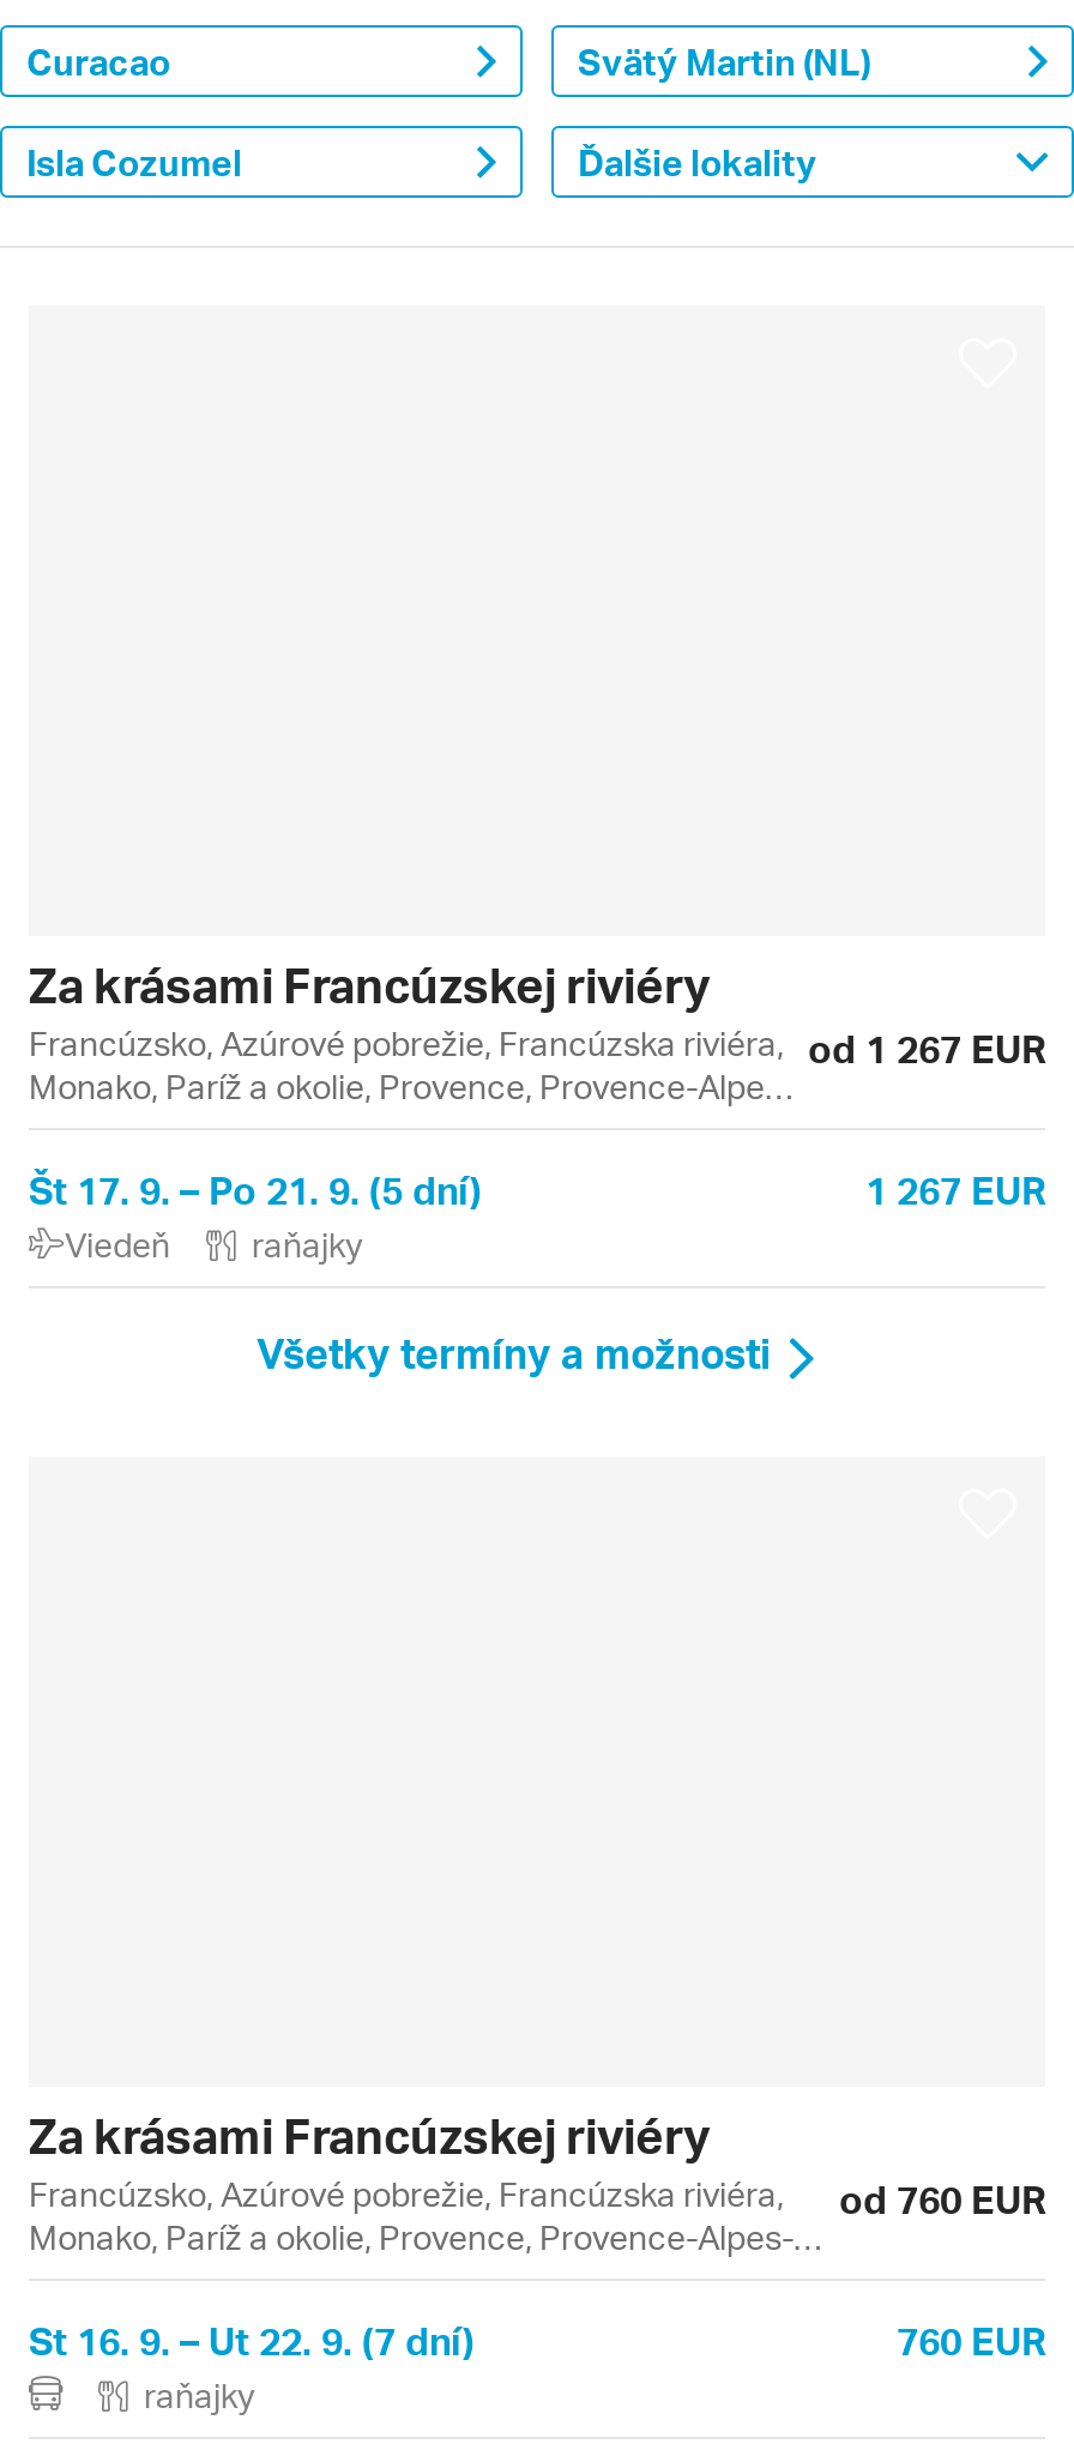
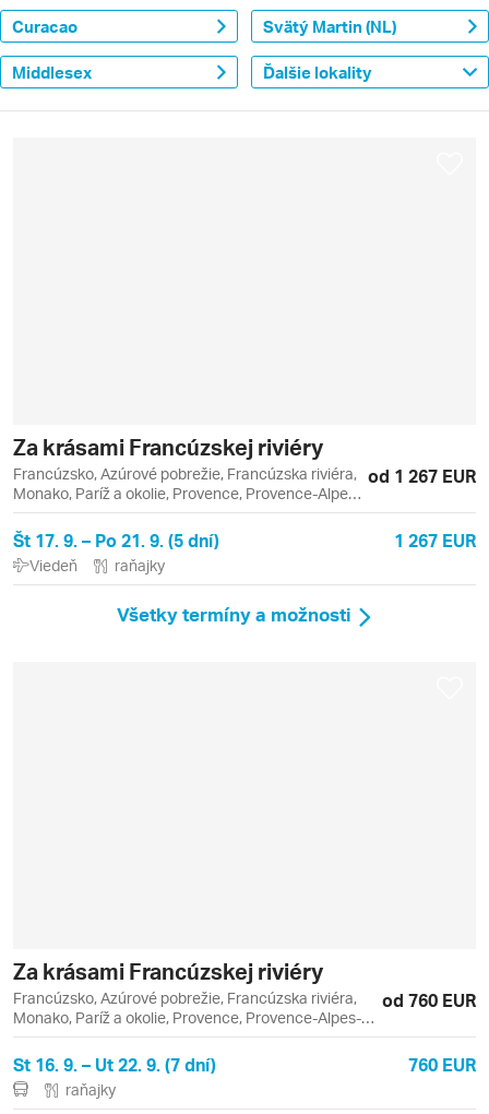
[26,138,242,186] Isla Cozumel -> [12,61,92,83] Middlesex

